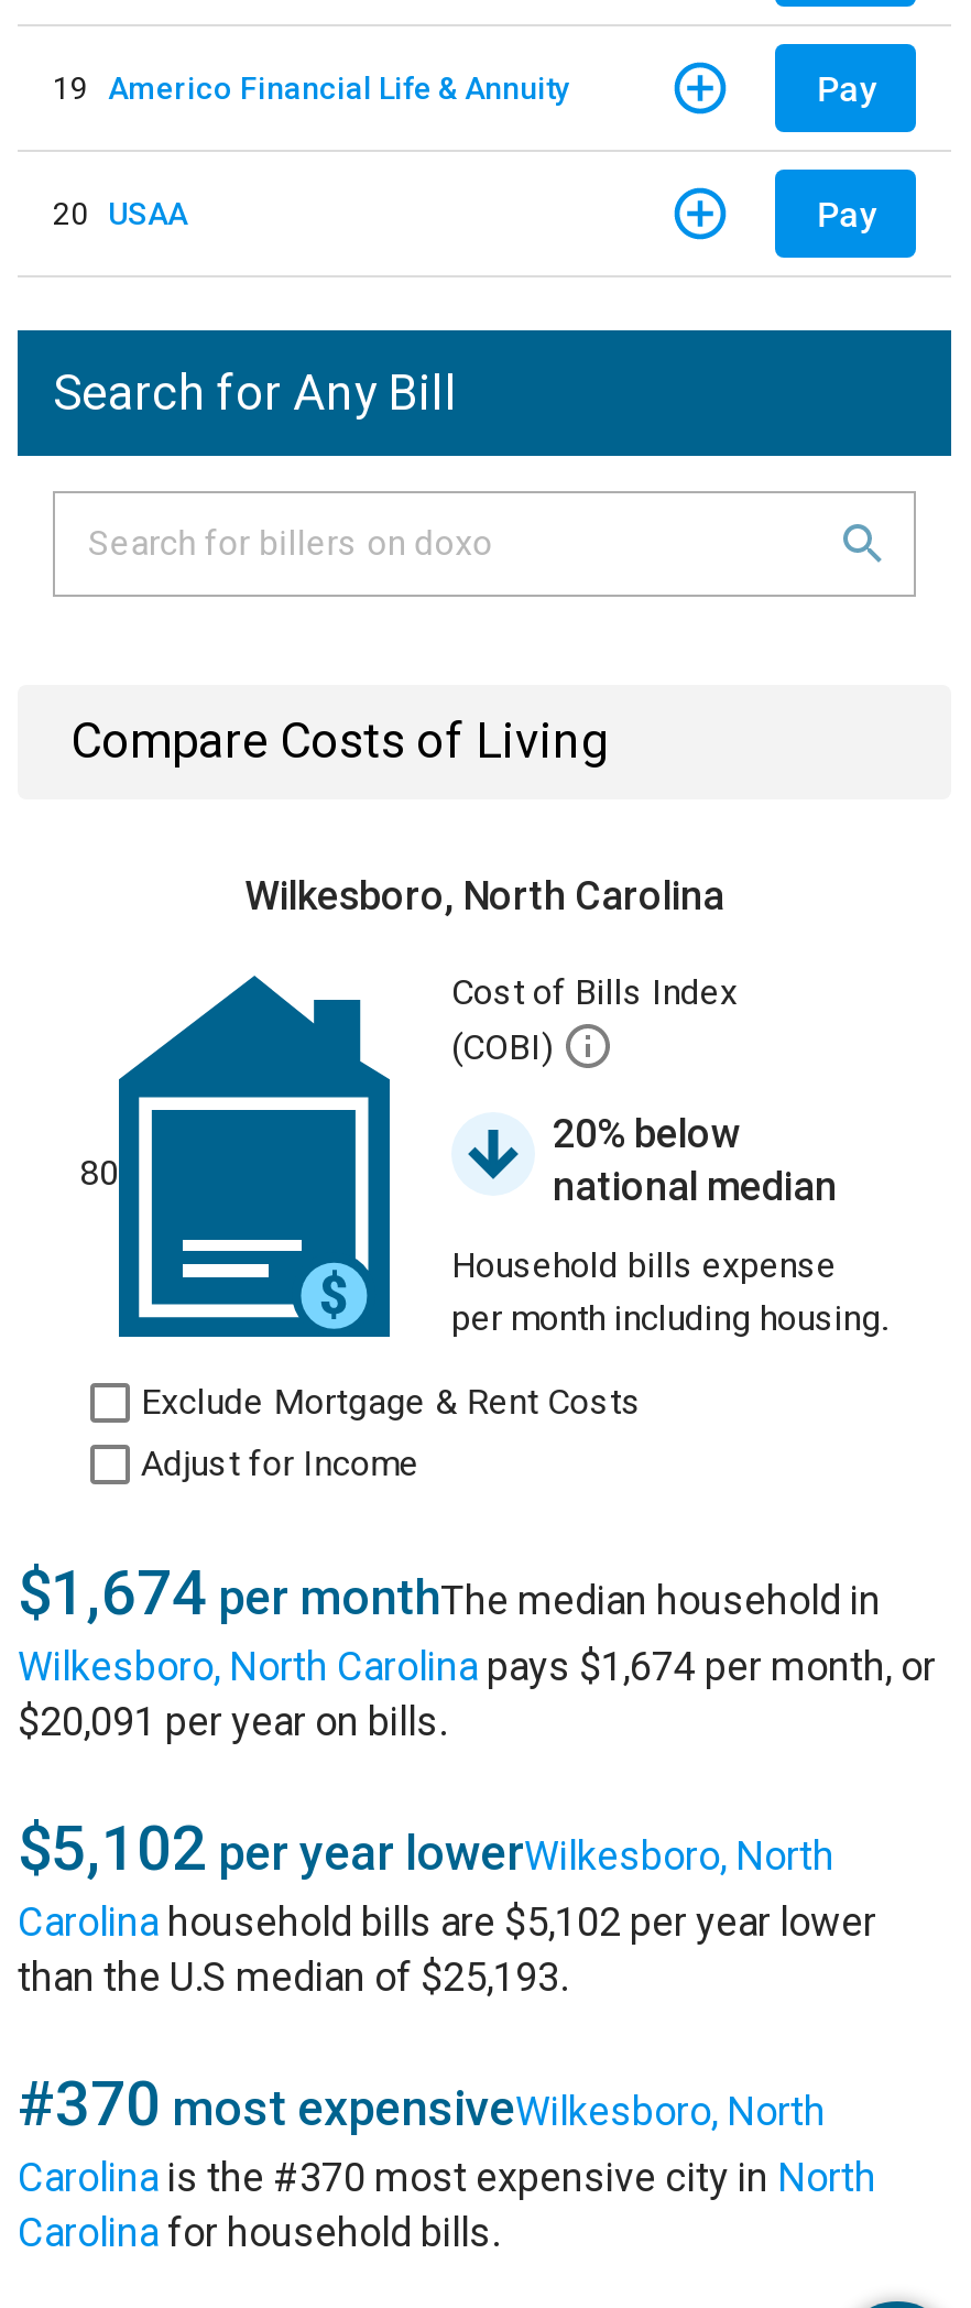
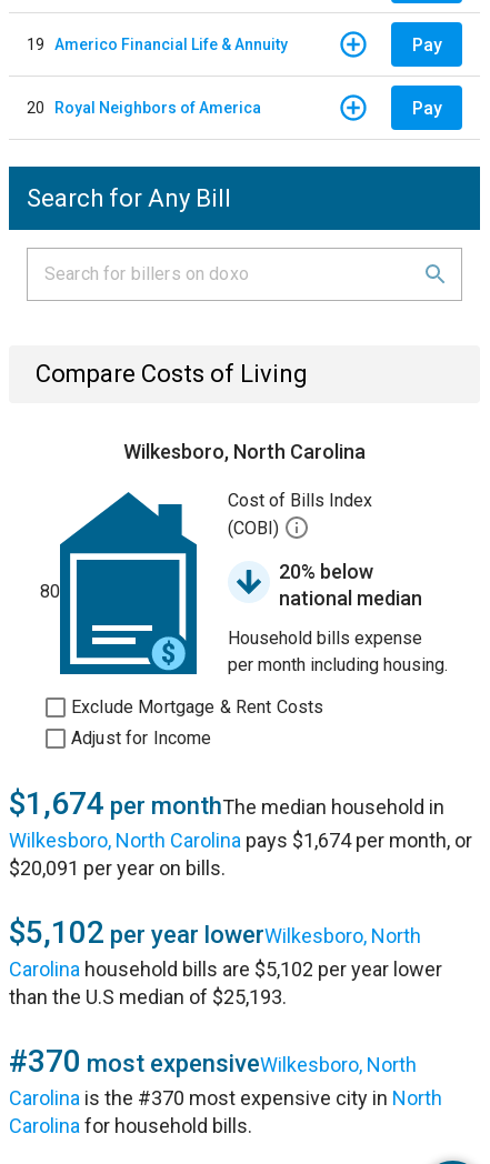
[53,195,187,230] 20 USAA -> [27,98,261,116] 20 Royal Neighbors of America

